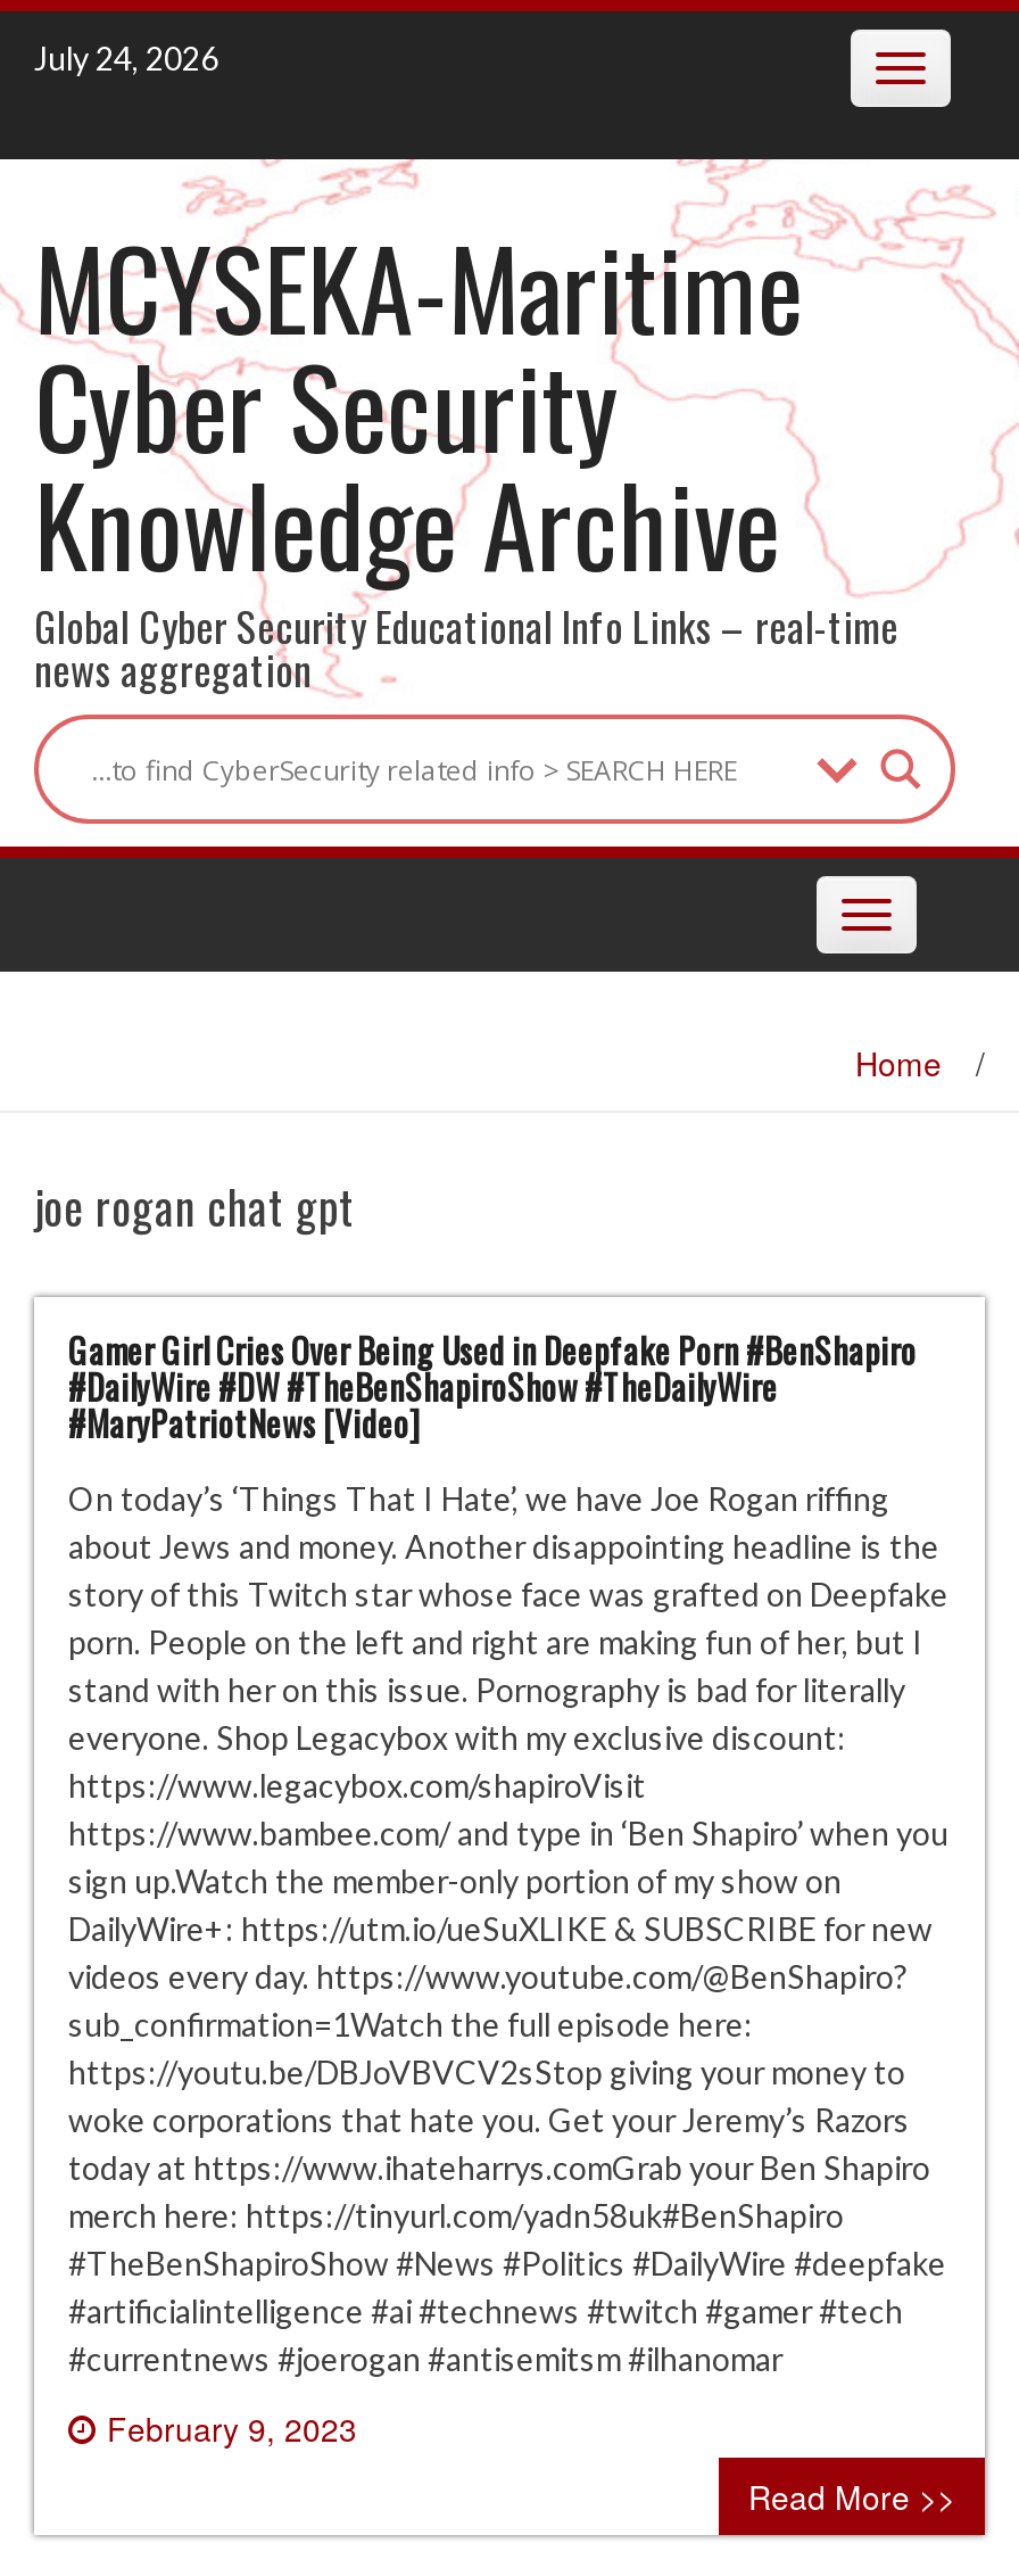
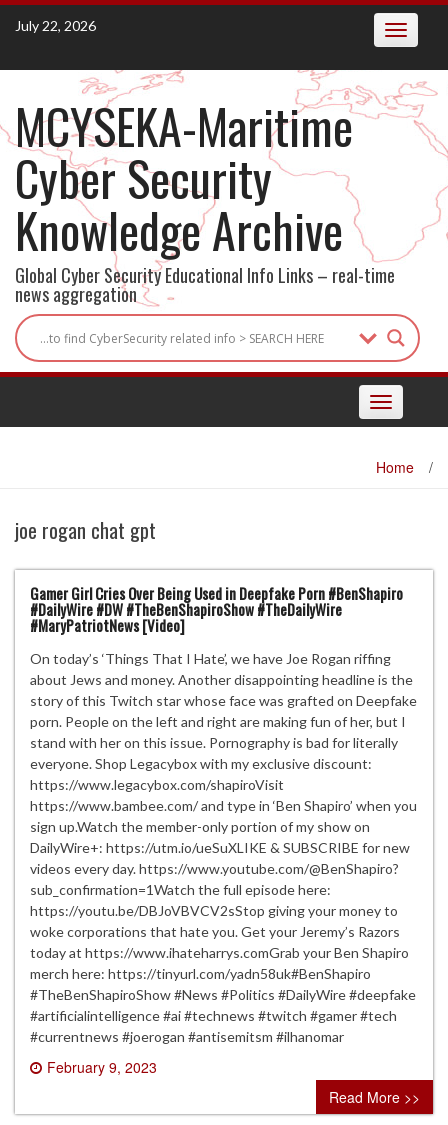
[34,39,218,77] July 24, 2026 -> [15,17,96,34] July 22, 2026

